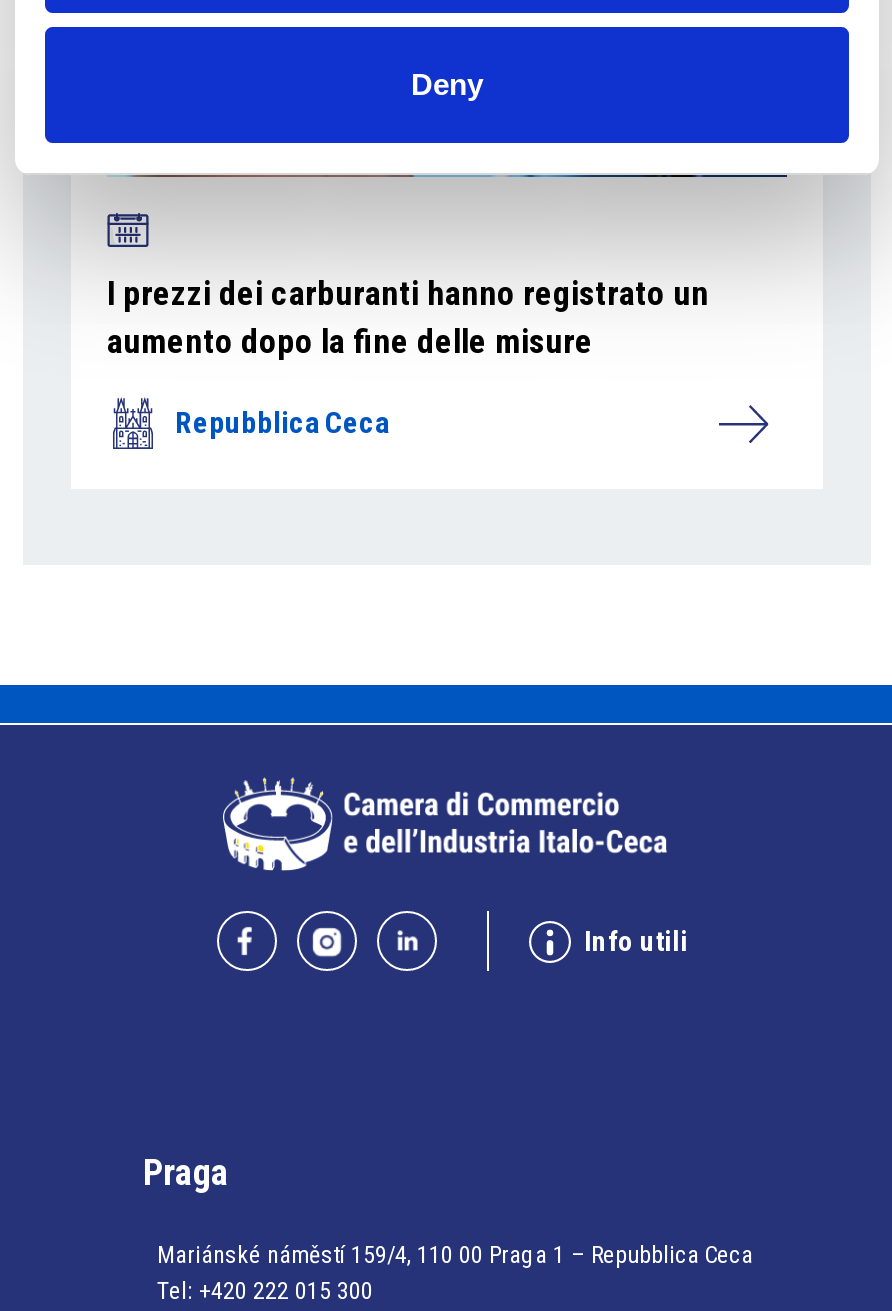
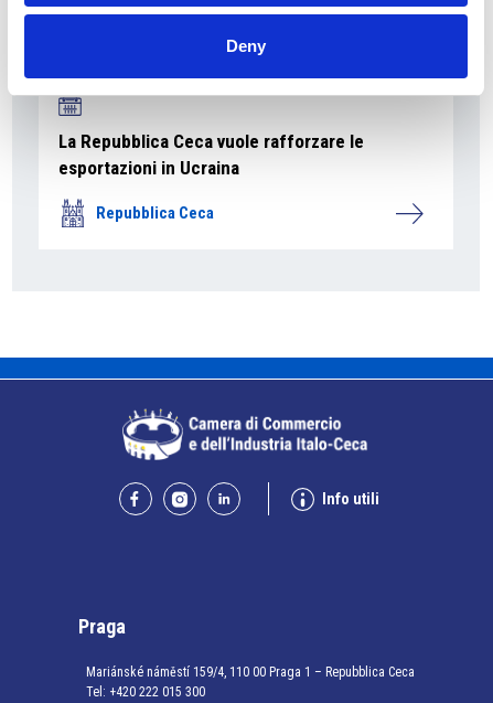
[107,273,709,361] I prezzi dei carburanti hanno registrato un | aumento dopo la fine delle misure -> [58,130,364,179] La Repubblica Ceca vuole rafforzare le | esportazioni in Ucraina

